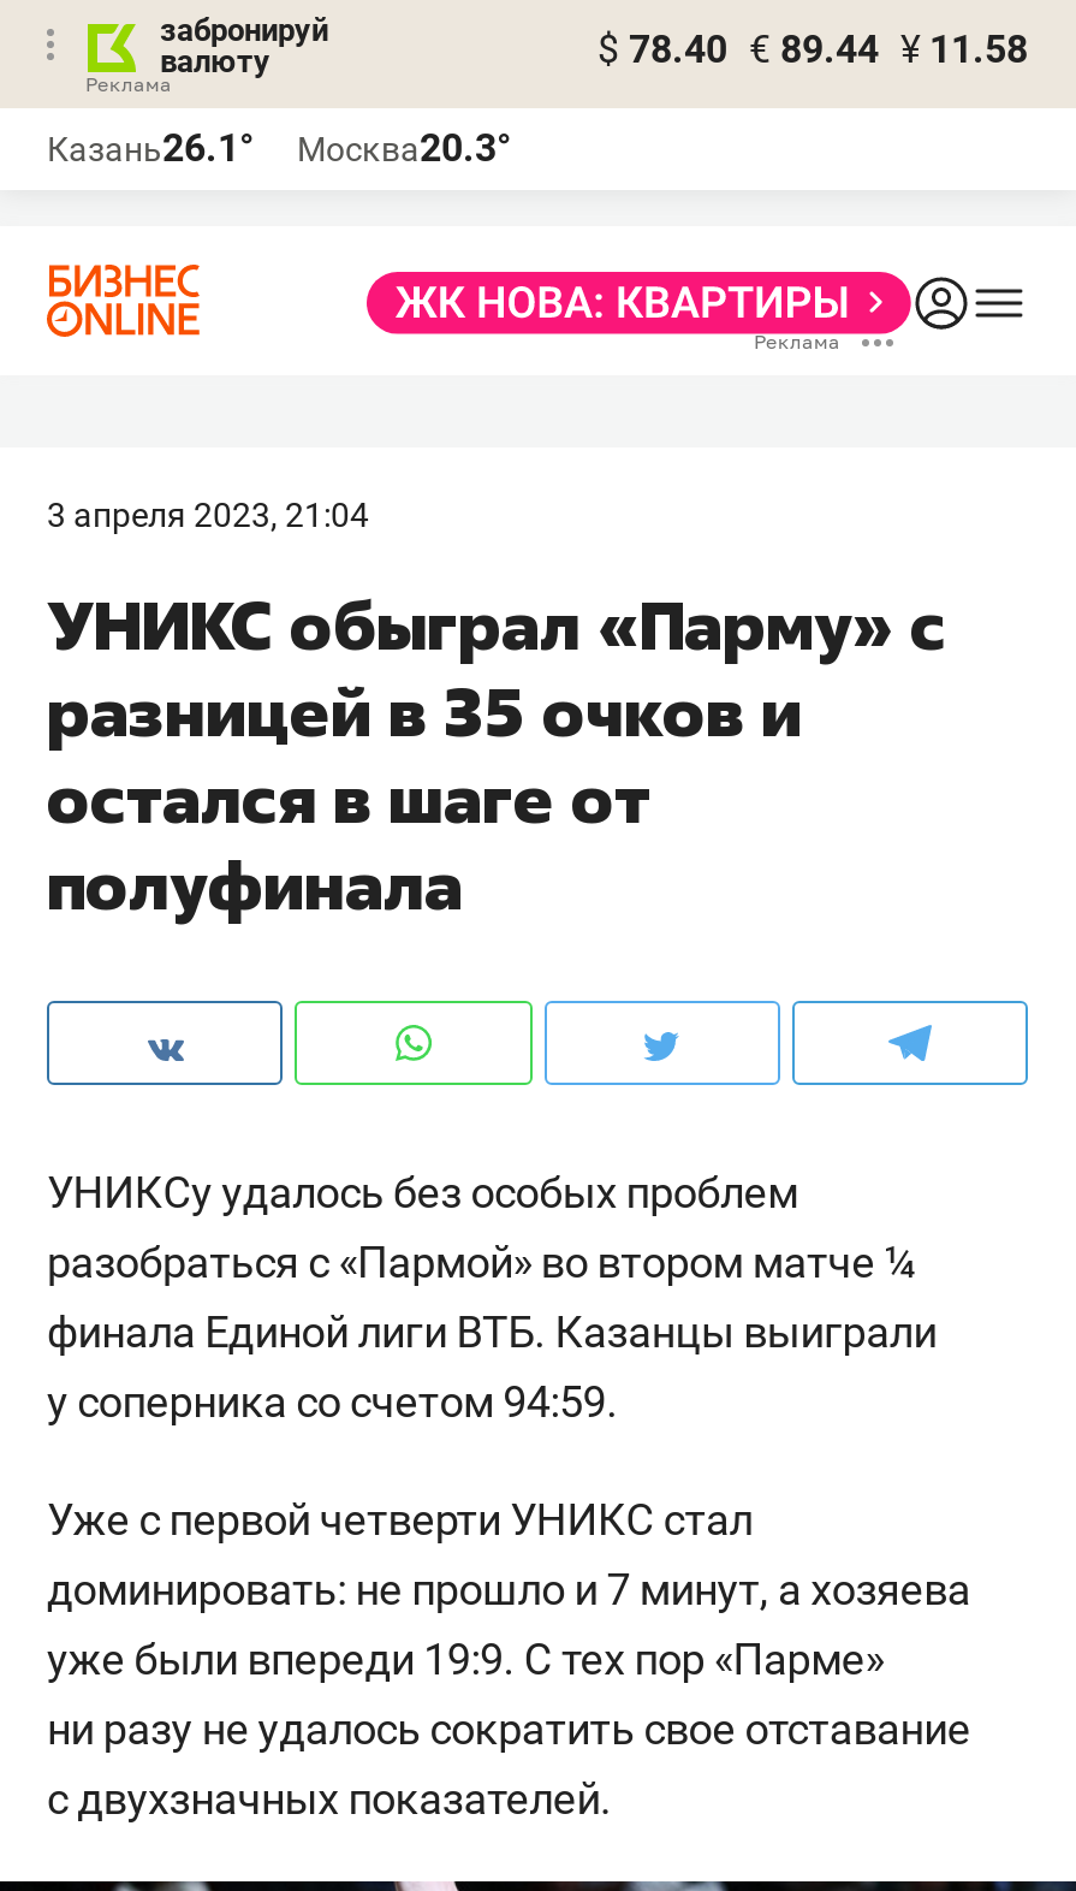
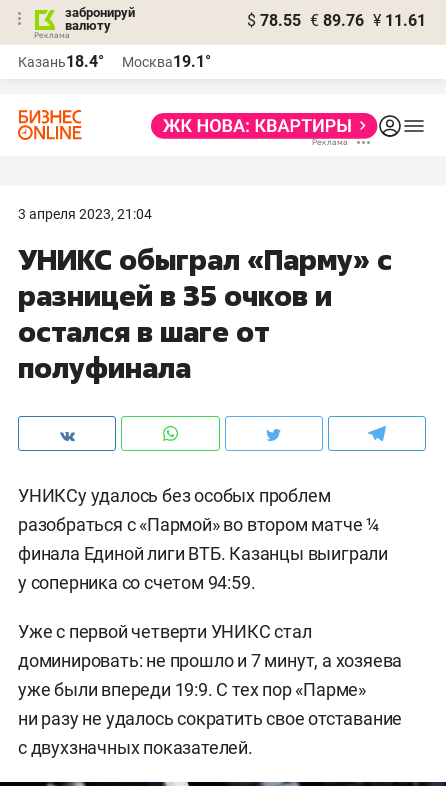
[598,26,1028,72] $ 78.40 € 89.44 ¥ 11.58 -> [247,11,426,30] $ 78.55 € 89.76 ¥ 11.61
[47,125,254,171] Казань26.1° -> [18,52,104,71] Казань18.4°
[297,125,511,171] Москва20.3° -> [122,52,211,71] Москва19.1°

